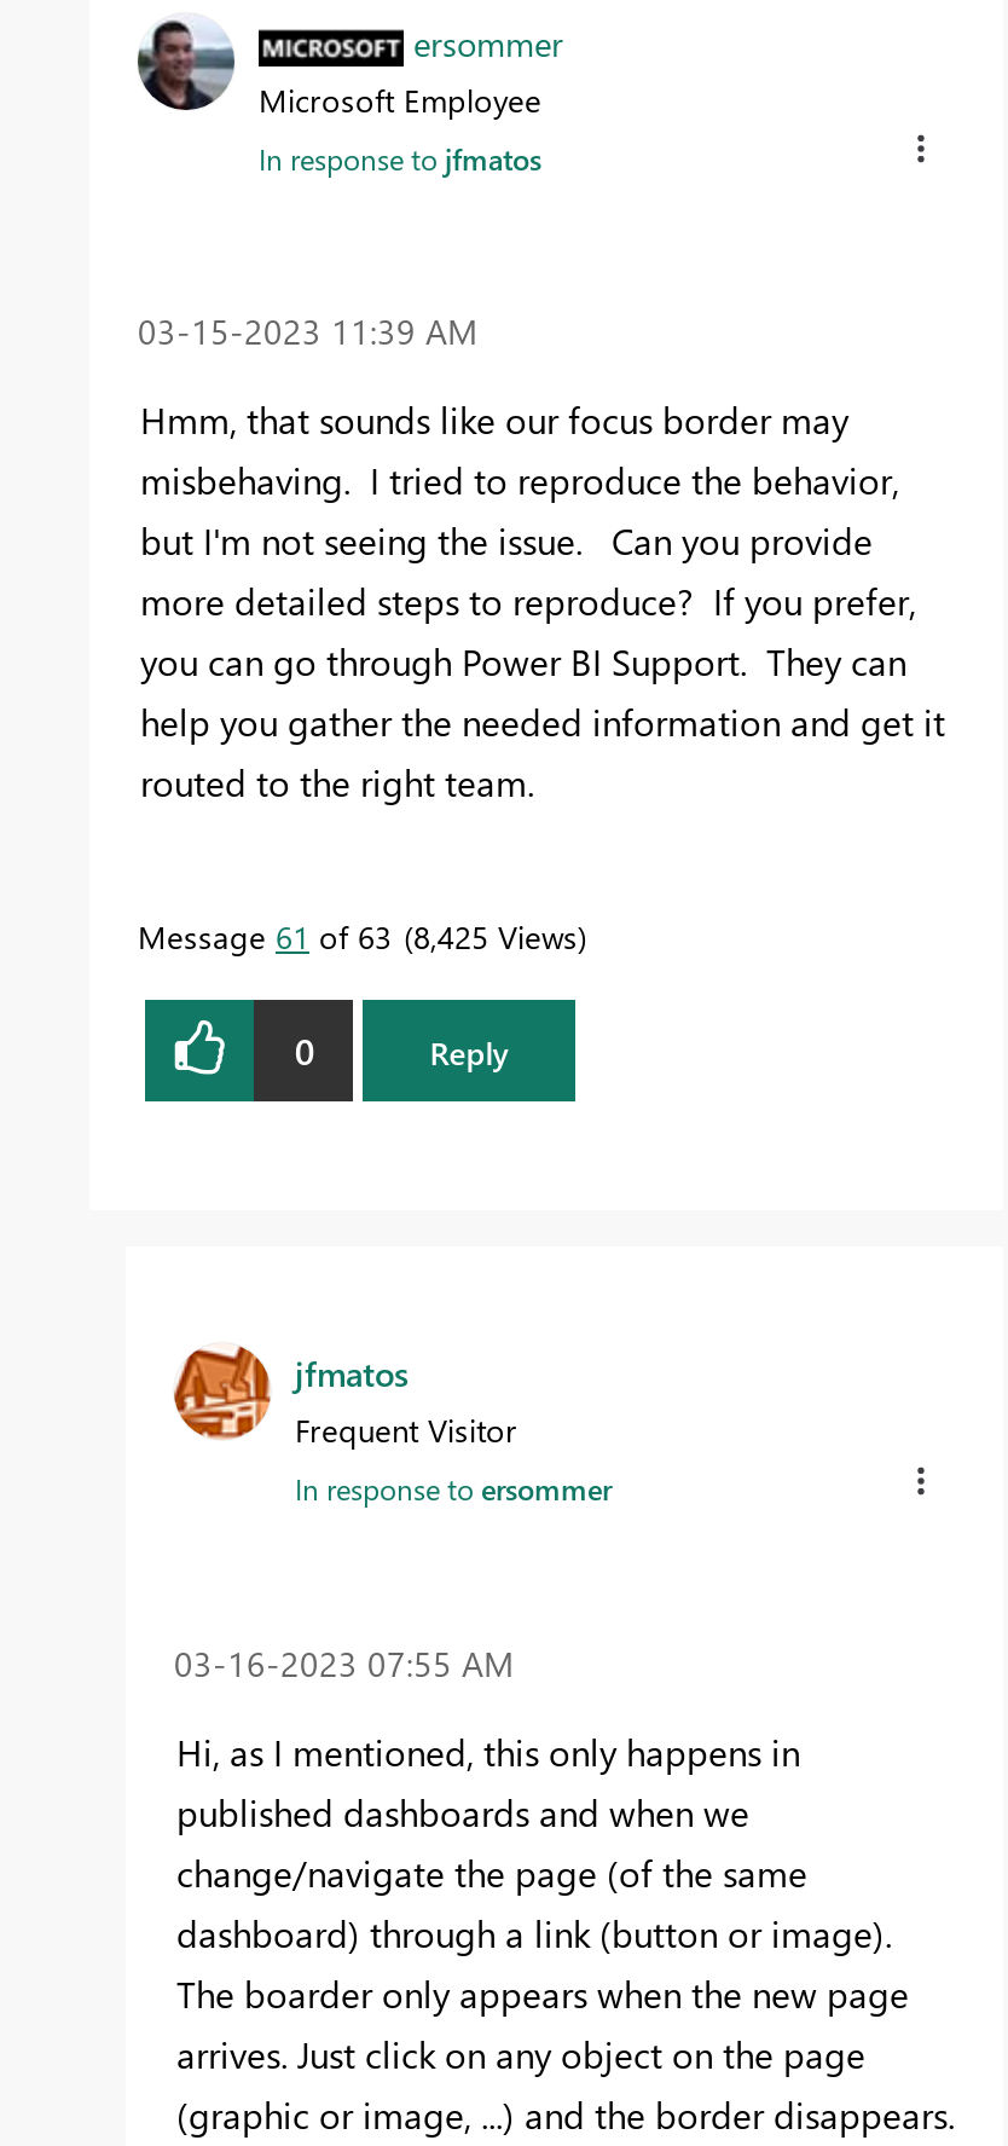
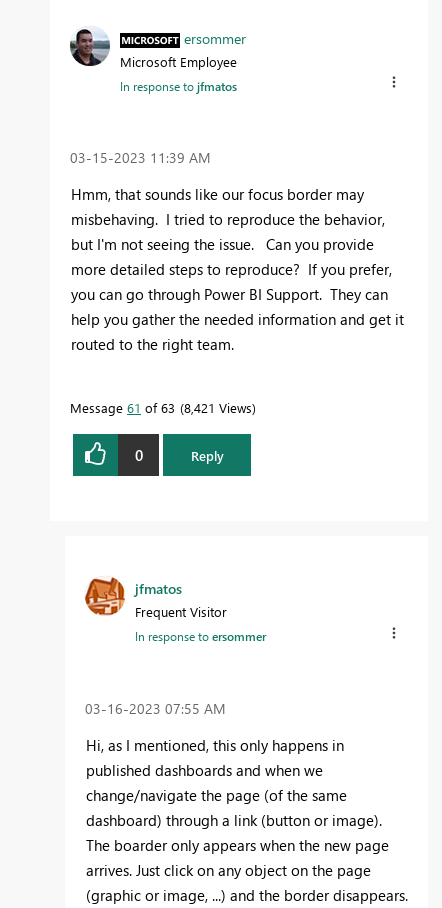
[138,916,578,957] Message 61 of 63 8,425 Views -> [70,399,252,416] Message 61 of 63 8,421 Views

